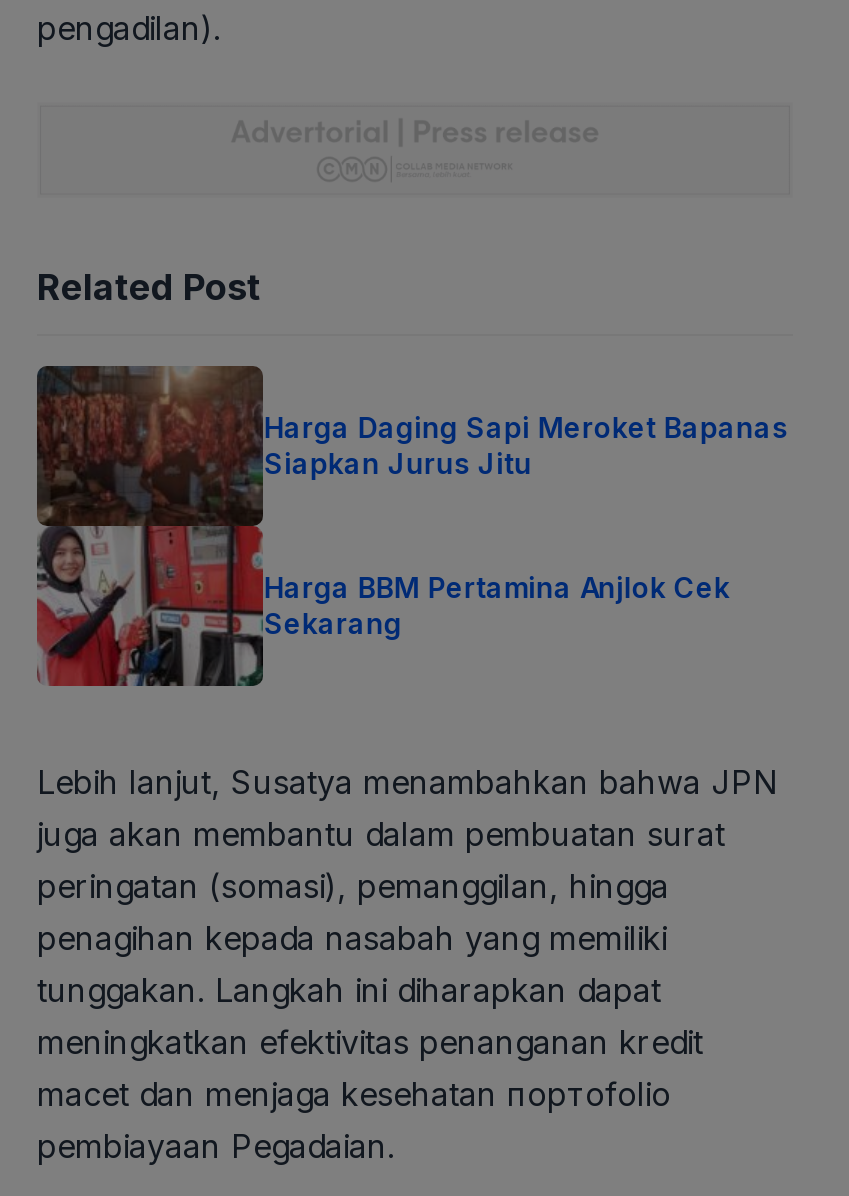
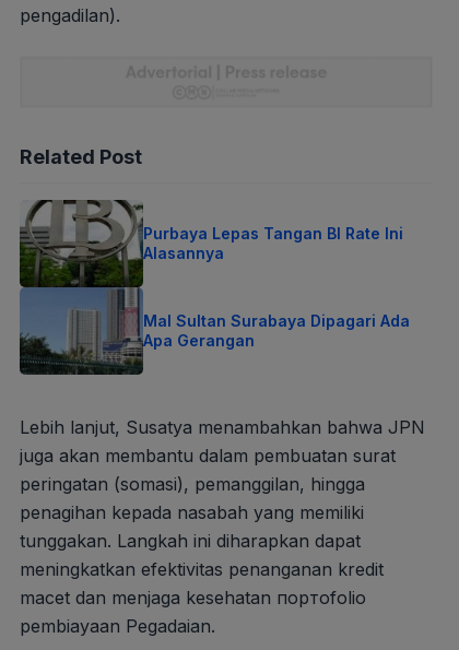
[35,364,788,688] [image] | Harga Daging Sapi Meroket Bapanas | Siapkan Jurus Jitu -> [19,199,404,376] [image] | Purbaya Lepas Tangan BI Rate Ini | Alasannya
[264,569,730,639] Harga BBM Pertamina Anjlok Cek | Sekarang -> [144,311,410,349] Mal Sultan Surabaya Dipagari Ada | Apa Gerangan

